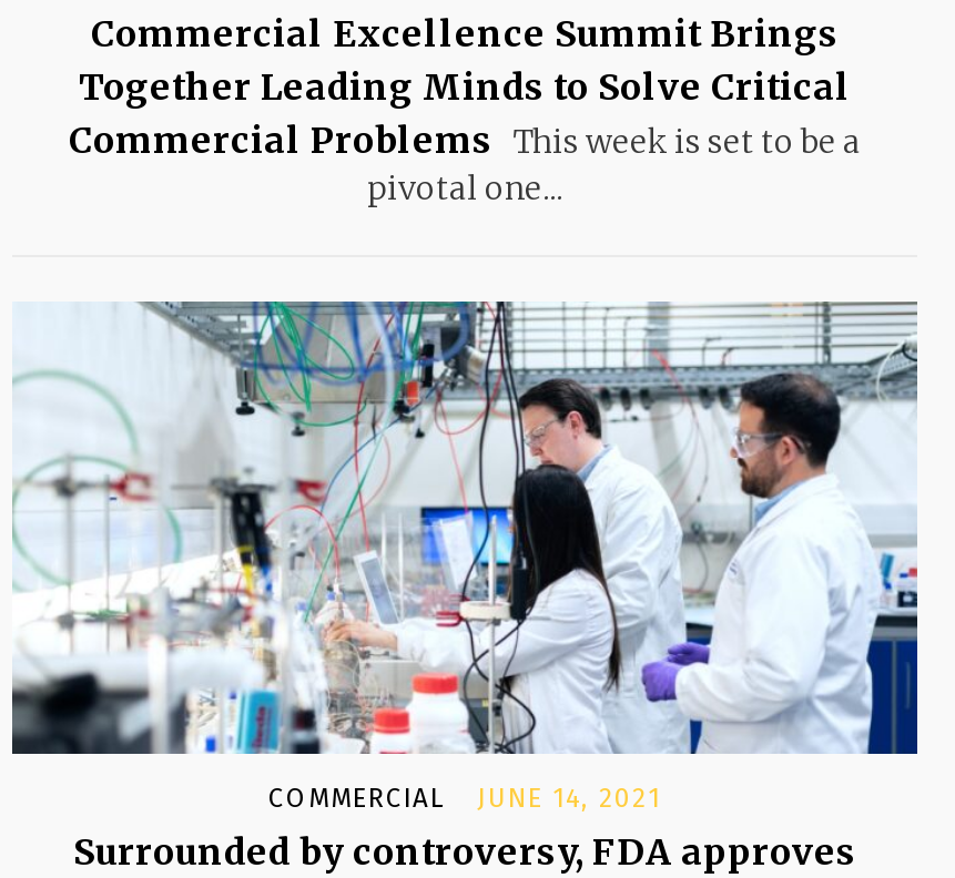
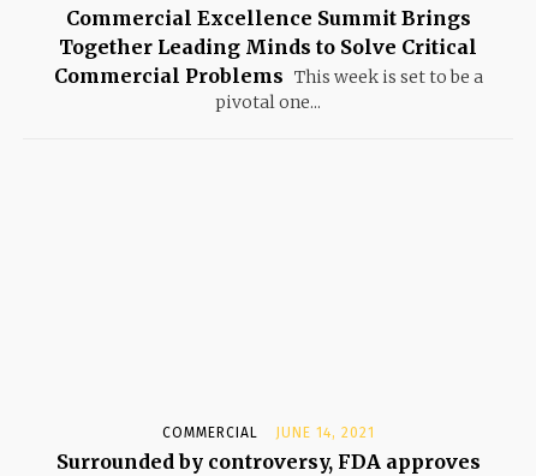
[10,299,920,756] [image] -> none

